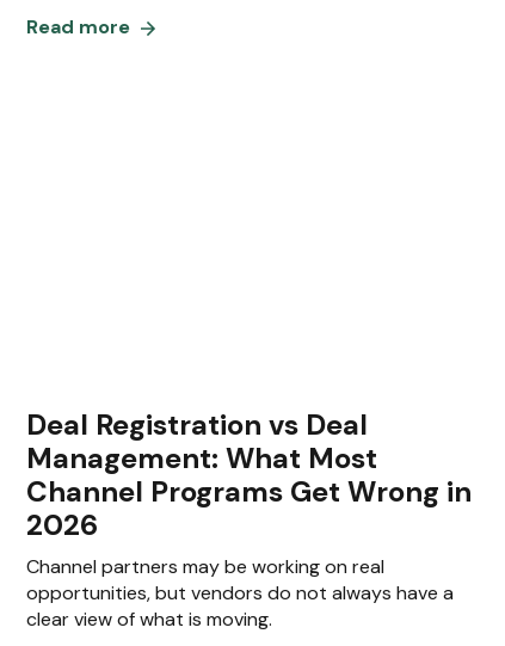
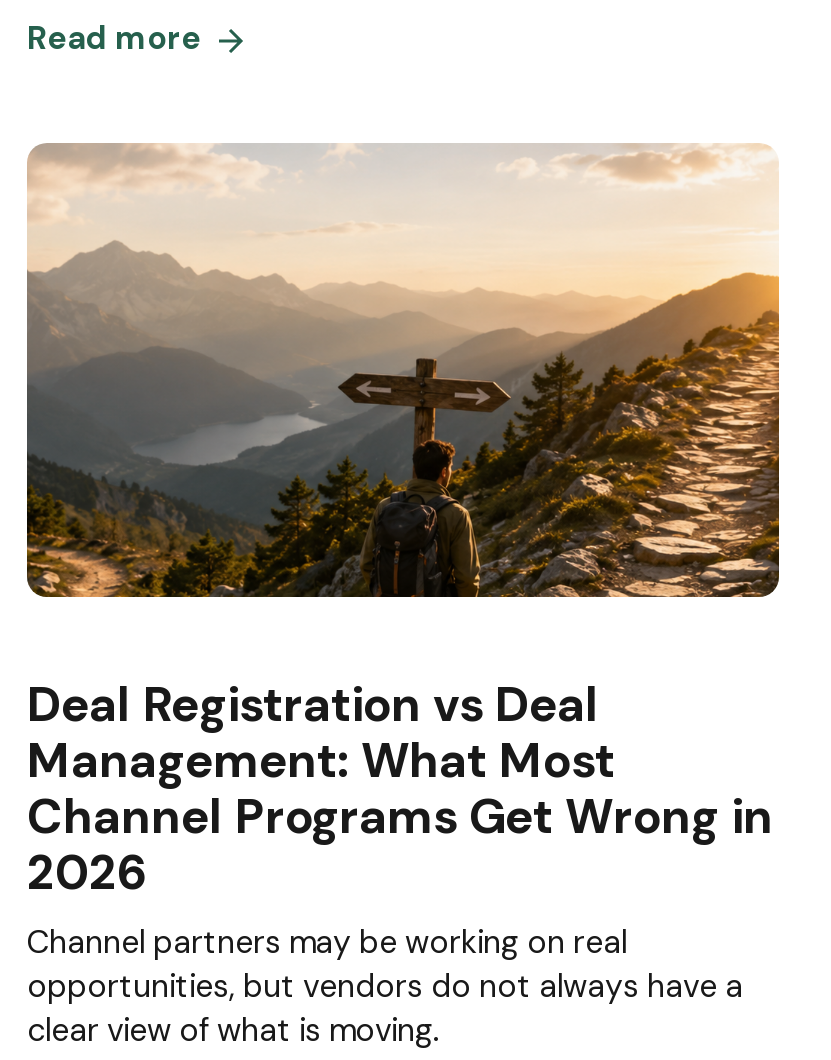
none -> [25,141,781,599] [image]

